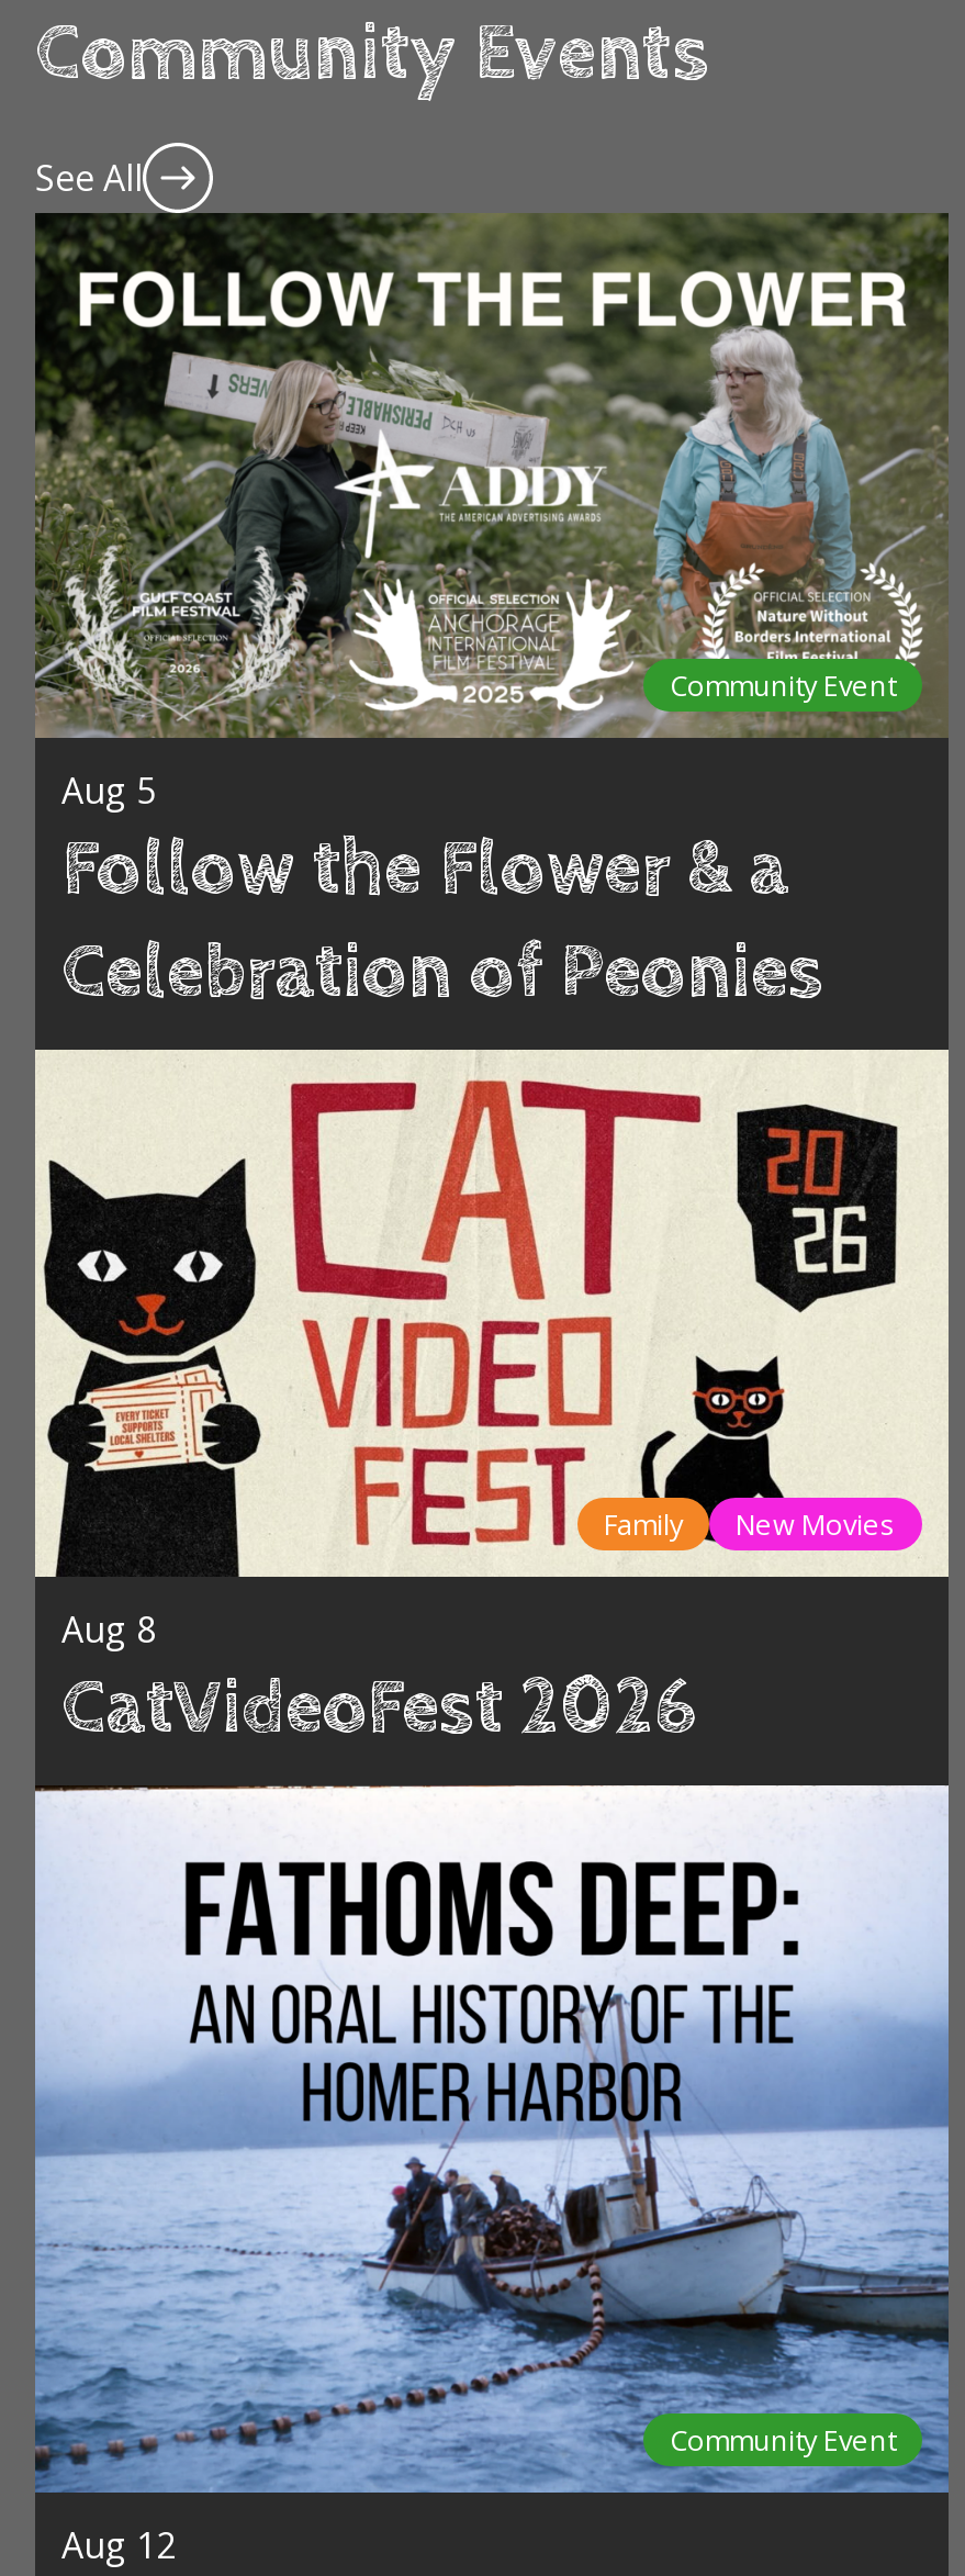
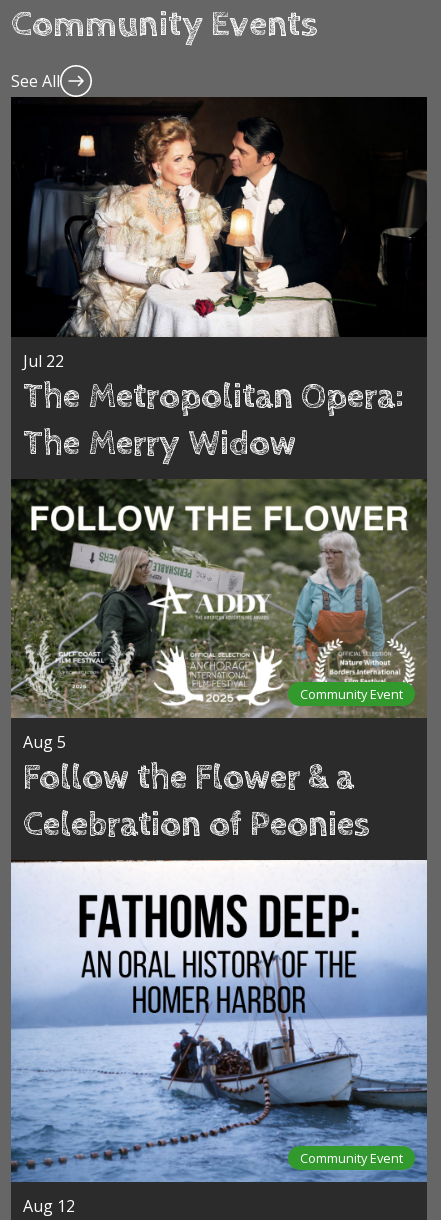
moved [31,187,951,1016] -> [9,467,428,845]: [image] | Community Event | Aug 5 | Follow the Flower & a | Celebration of Peonies
none -> [10,97,428,464] [image] | Jul 22 | The Metropolitan Opera: | The Merry Widow
[33,1048,951,1752] [image] | Family | New Movies | Aug 8 | CatVideoFest 2026 -> none

